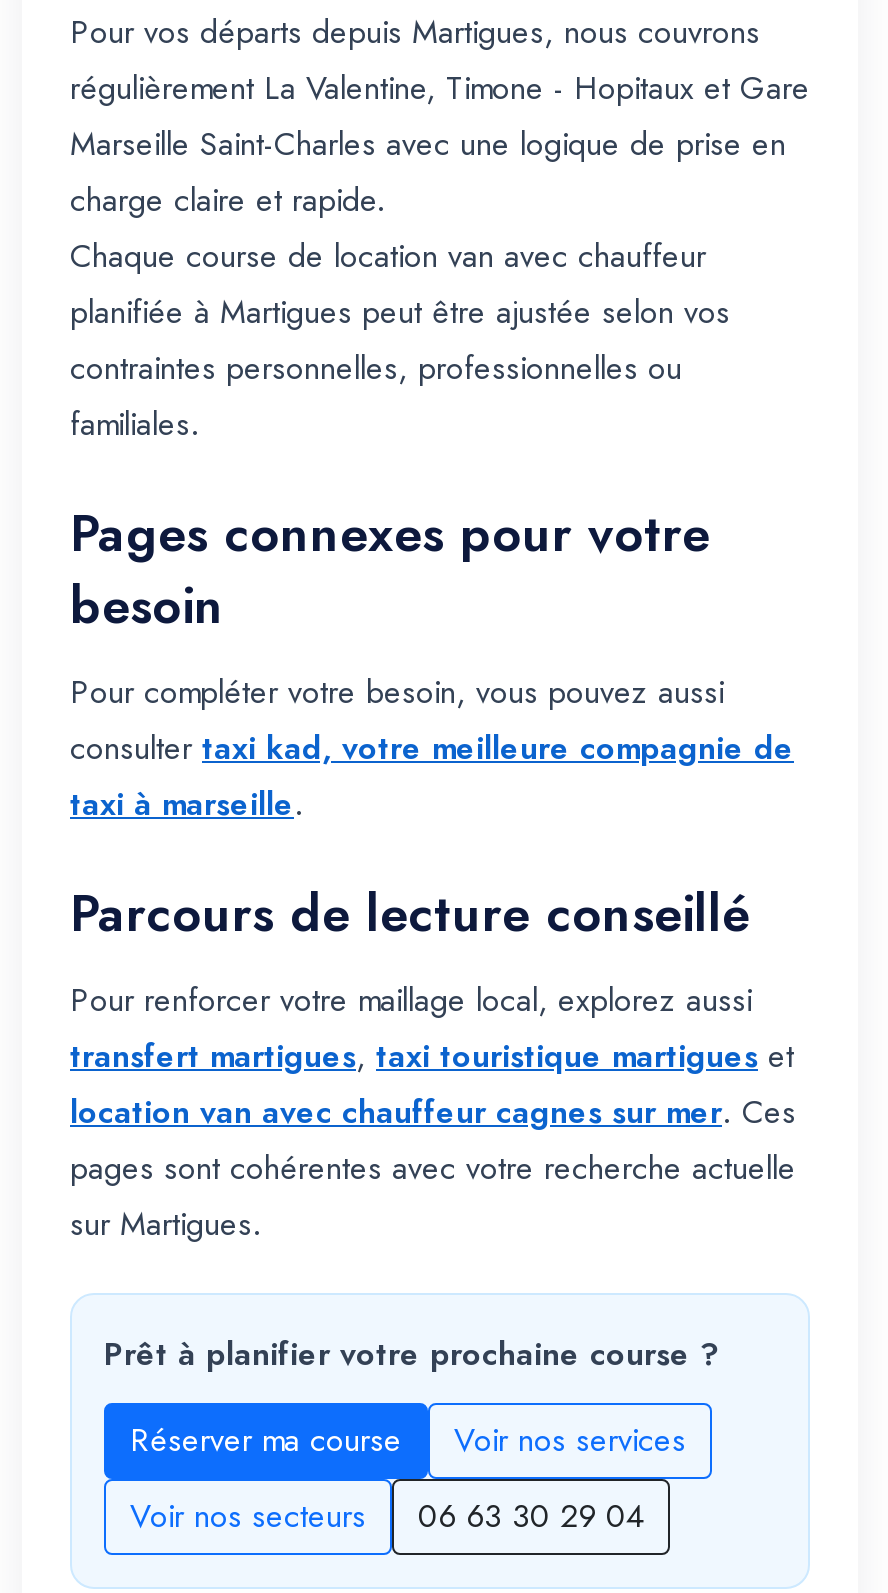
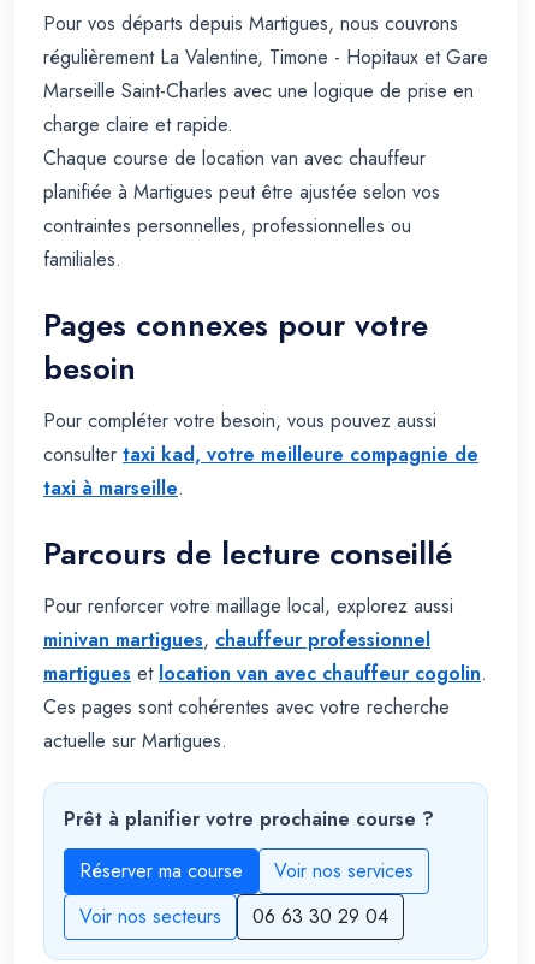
[70,1033,796,1247] transfert martigues, taxi touristique martigues et | location van avec chauffeur cagnes sur mer. Ces | pages sont cohérentes avec votre recherche actuelle | sur Martigues. -> [43,626,487,755] minivan martigues, chauffeur professionnel | martigues et location van avec chauffeur cogolin. | Ces pages sont cohérentes avec votre recherche | actuelle sur Martigues.

